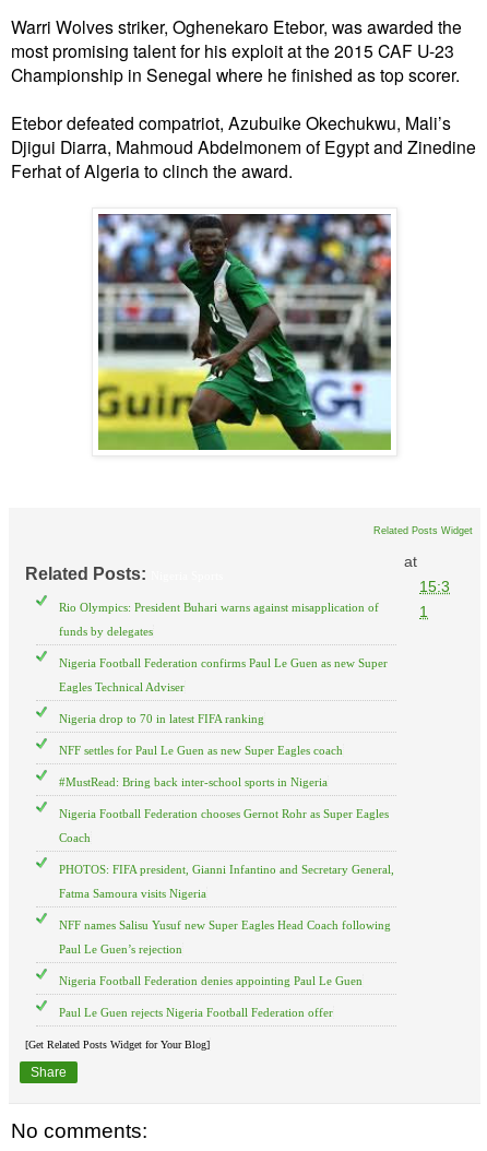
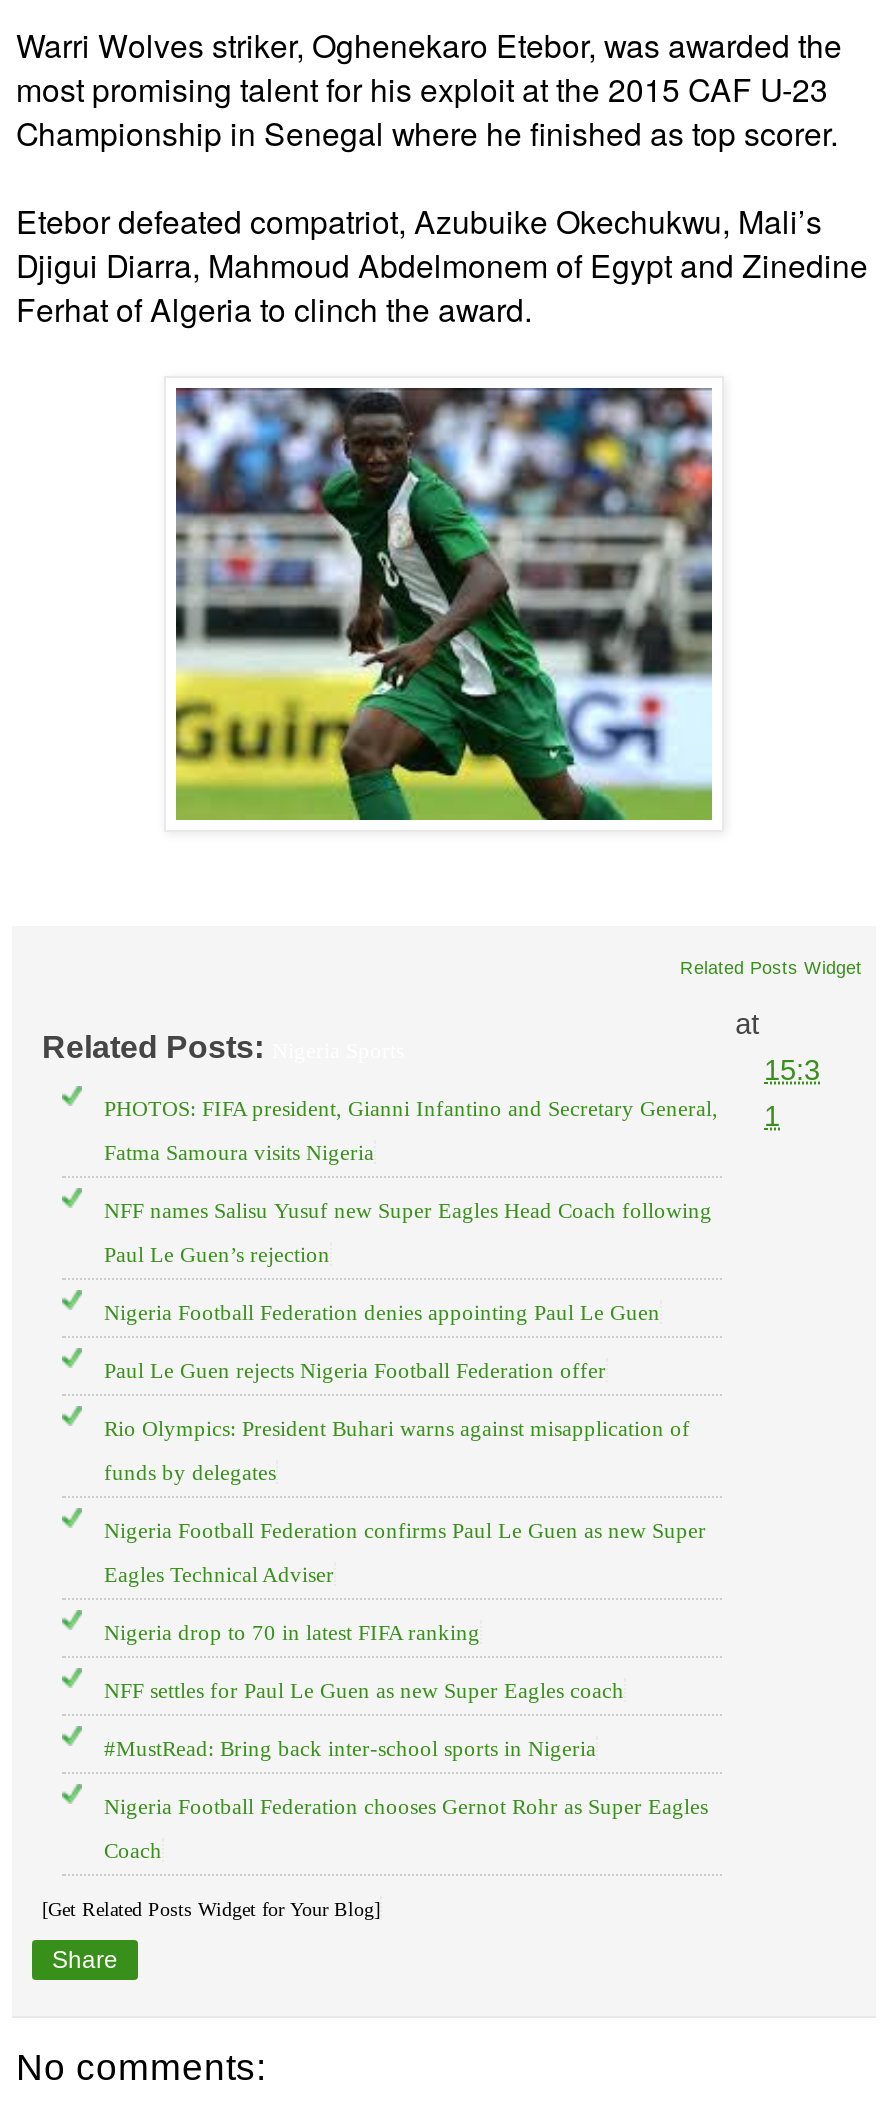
moved [59,600,389,844] -> [104,1416,708,1862]: Rio Olympics: President Buhari warns against misapplication of | funds by delegates | Nigeria Football Federation confirms Paul Le Guen as new Super | ... | Nigeria Football Federation chooses Gernot Rohr as Super Eagles | Coach
moved [59,862,394,1019] -> [104,1096,718,1382]: PHOTOS: FIFA president, Gianni Infantino and Secretary General, | Fatma Samoura visits Nigeria | NFF names Salisu Yusuf new Super Eagles Head Coach following | Paul Le Guen’s rejection | Nigeria Football Federation denies appointing Paul Le Guen | Paul Le Guen rejects Nigeria Football Federation offer

